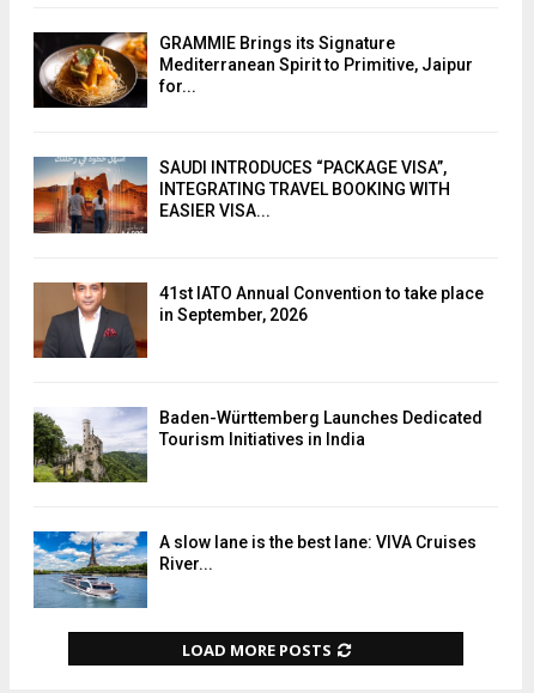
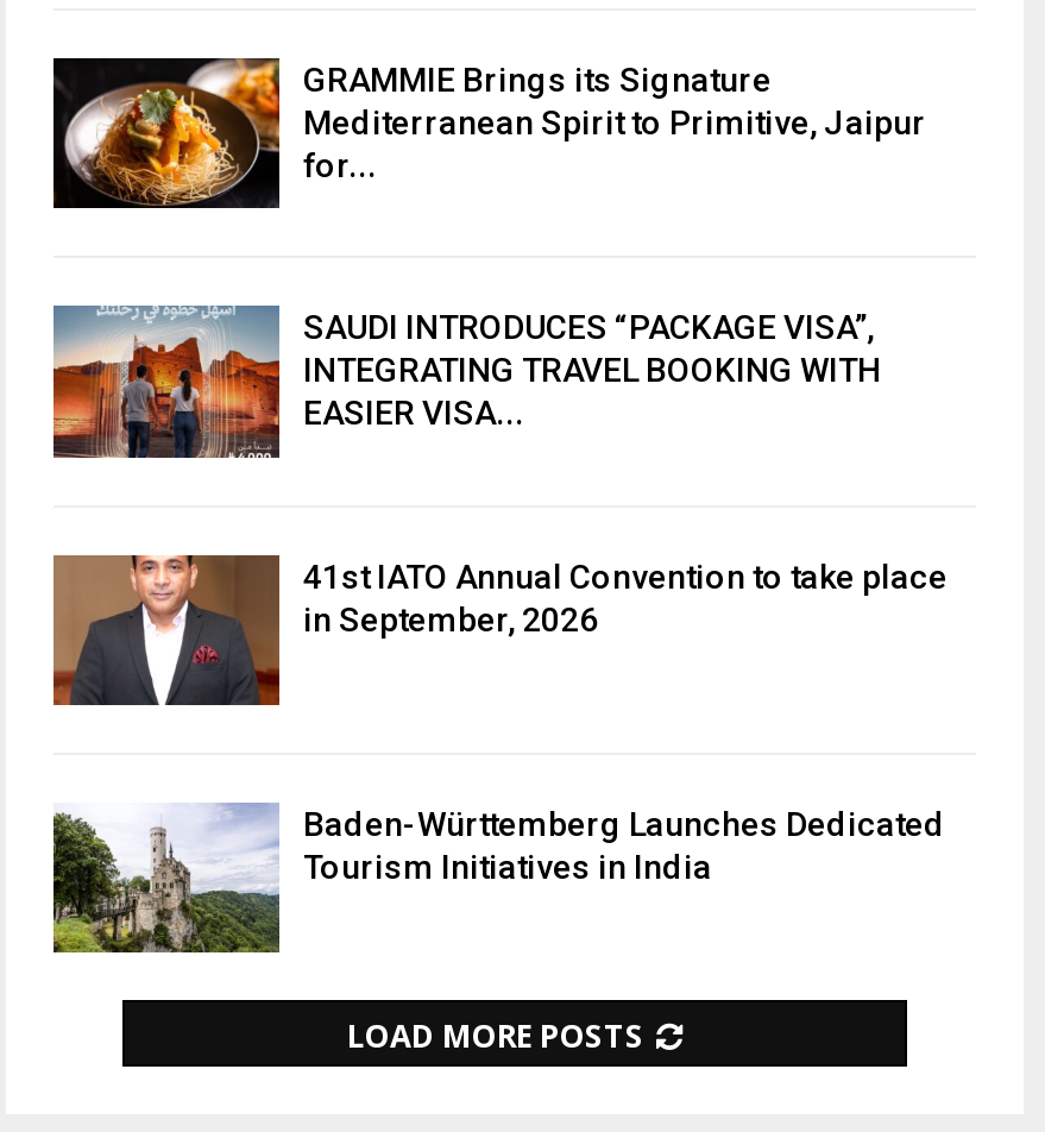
[32,530,477,608] [image] | A slow lane is the best lane: VIVA Cruises | River... -> none

